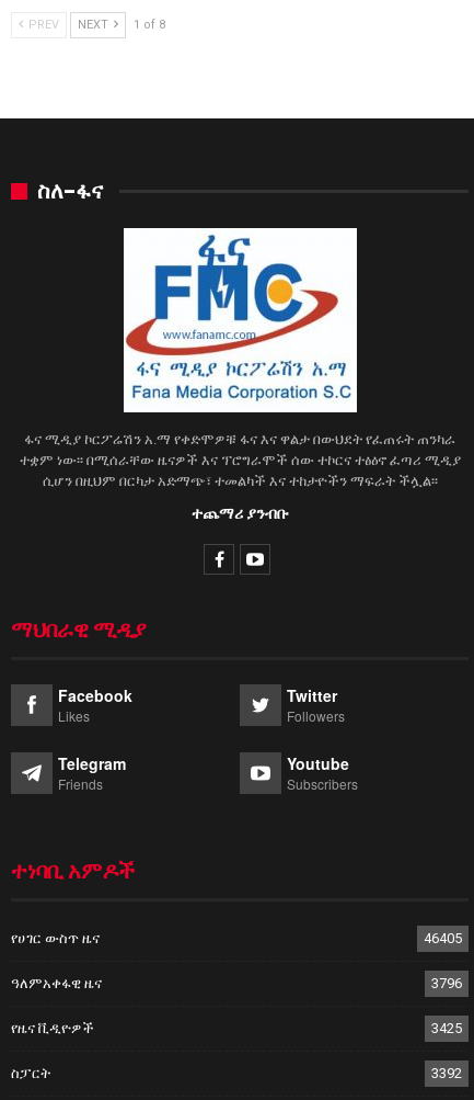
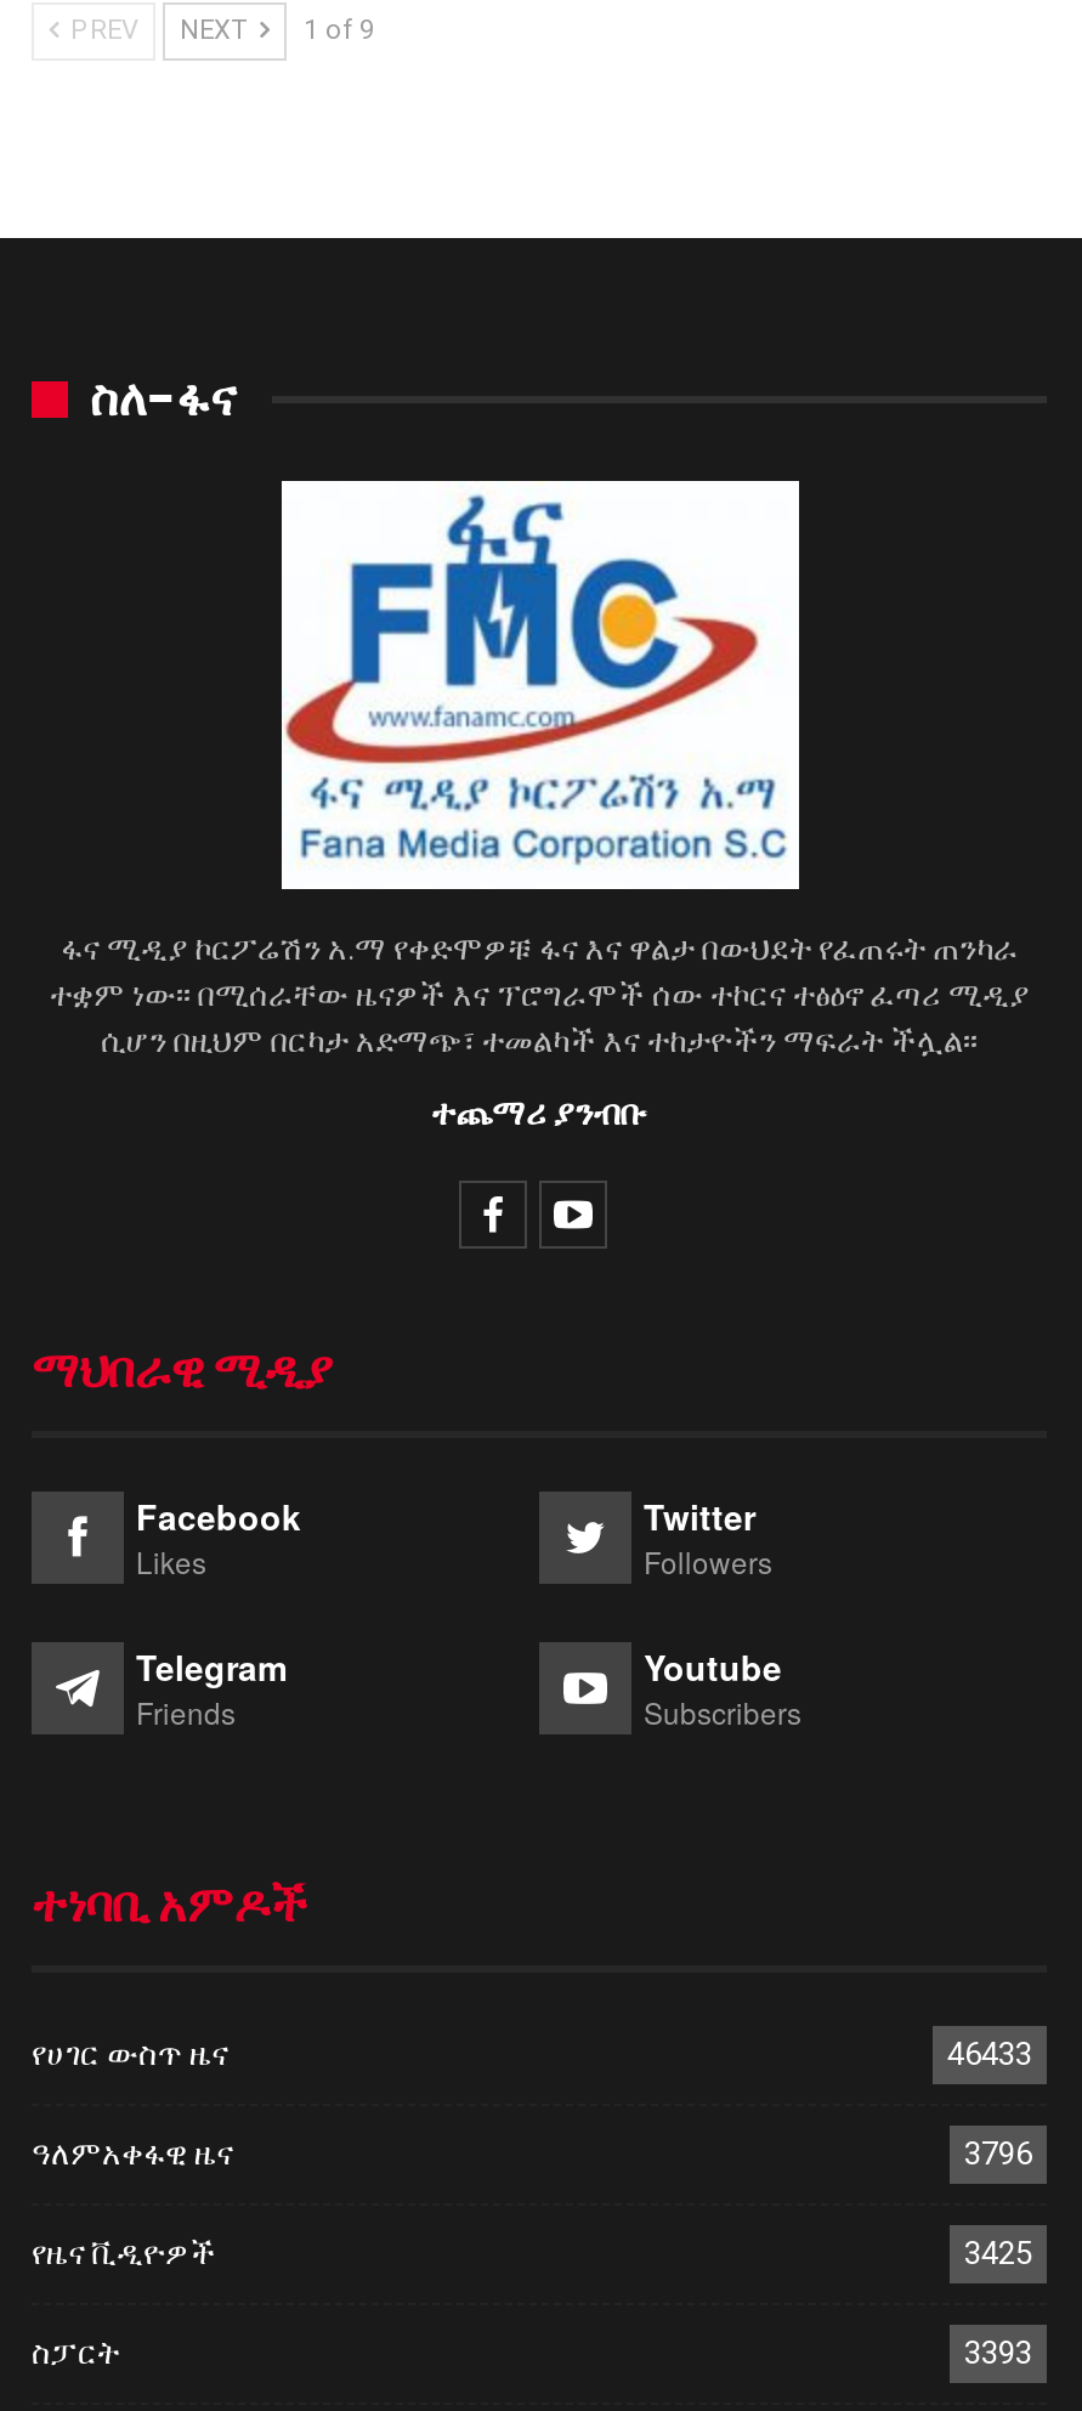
[25,17,165,32] PREV NEXT 1 of 8 -> [63,14,374,46] PREV NEXT 1 of 9
[424,930,462,946] 46405 -> [947,2035,1032,2072] 46433
[431,1065,462,1081] 3392 -> [964,2334,1032,2370] 3393

